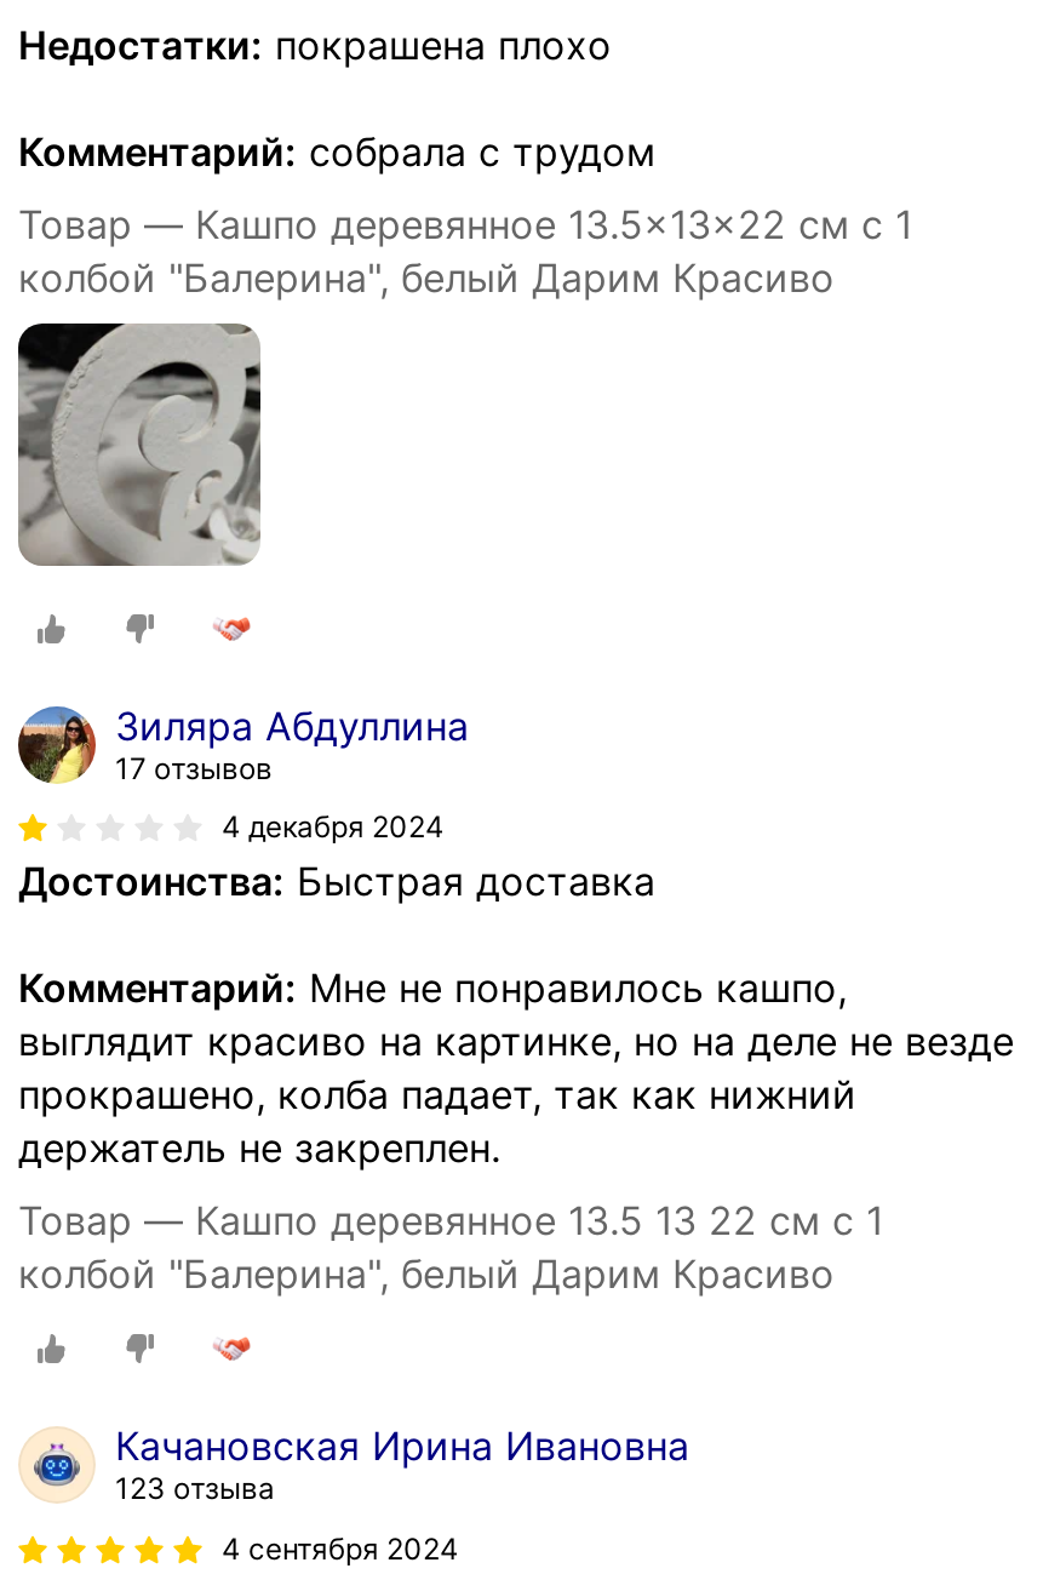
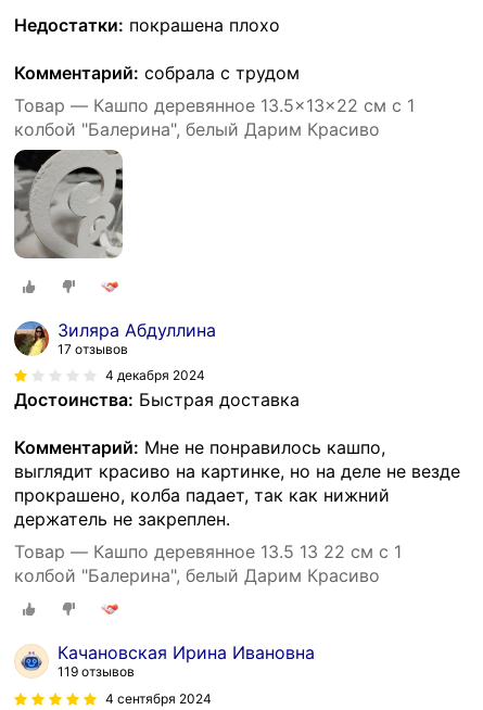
[115,1471,275,1507] 123 отзыва -> [58,664,135,680] 119 отзывов

